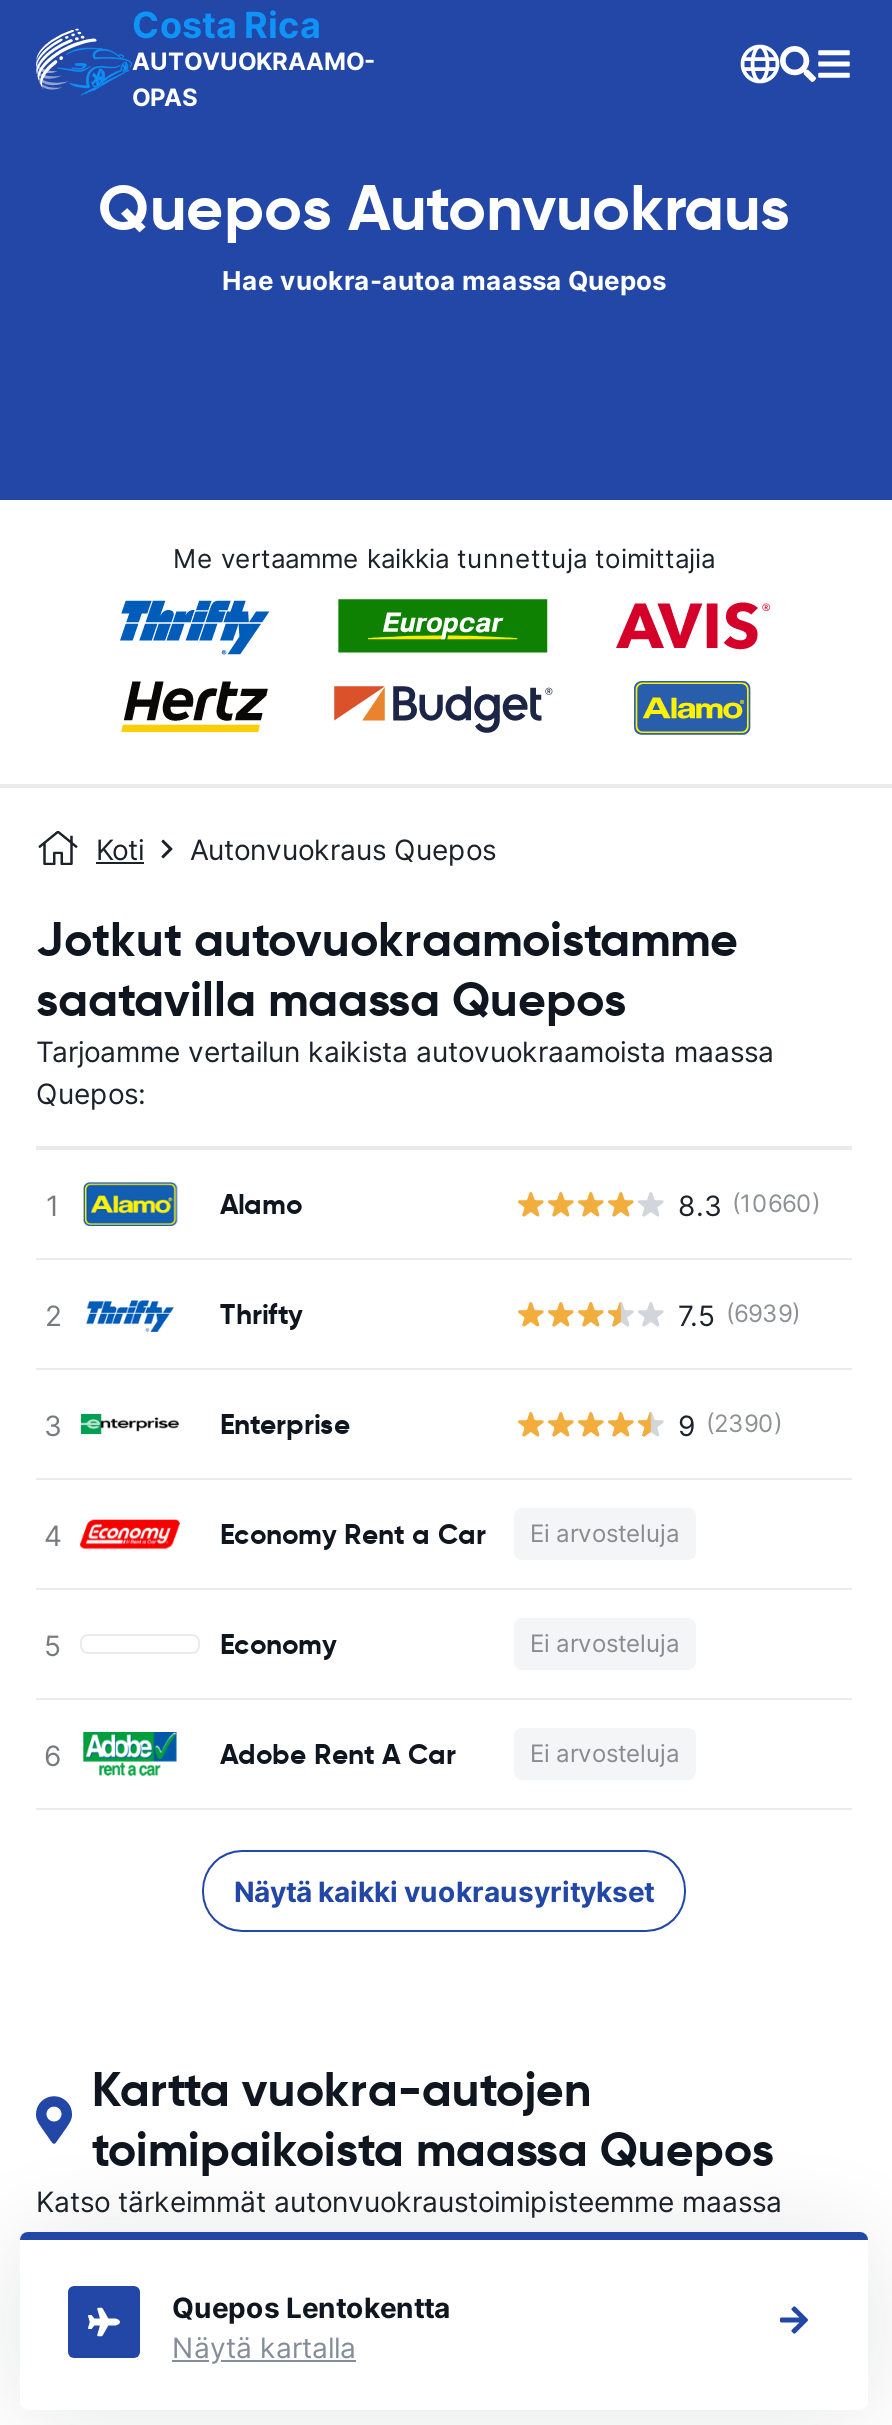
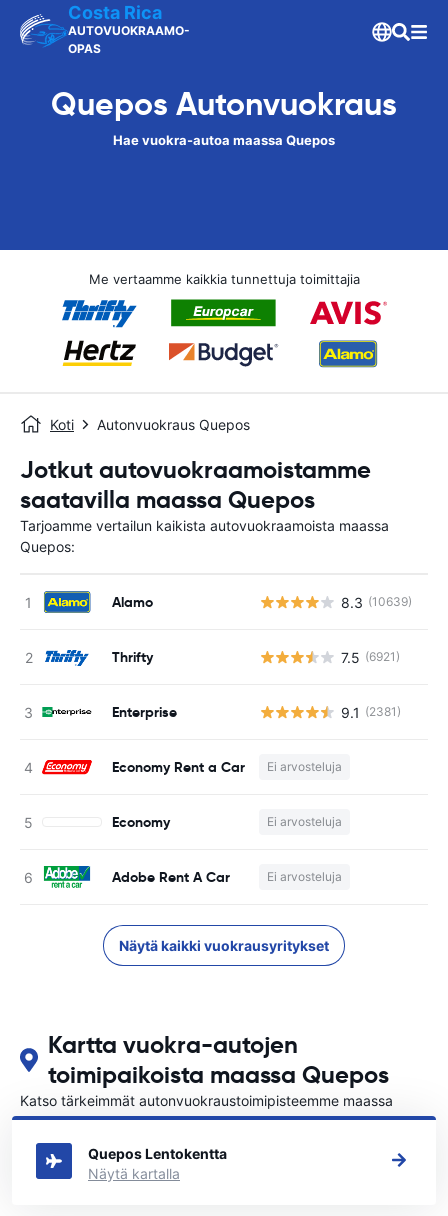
[678,1187,820,1221] 8.3 (10660) -> [341,593,412,610] 8.3 (10639)
[678,1297,800,1331] 7.5 (6939) -> [341,648,400,665] 7.5 (6921)
[678,1407,782,1441] 9 (2390) -> [341,703,401,720] 9.1 (2381)

